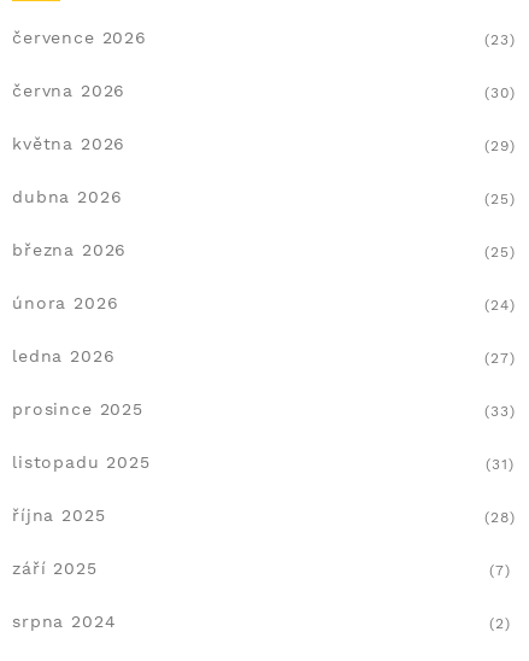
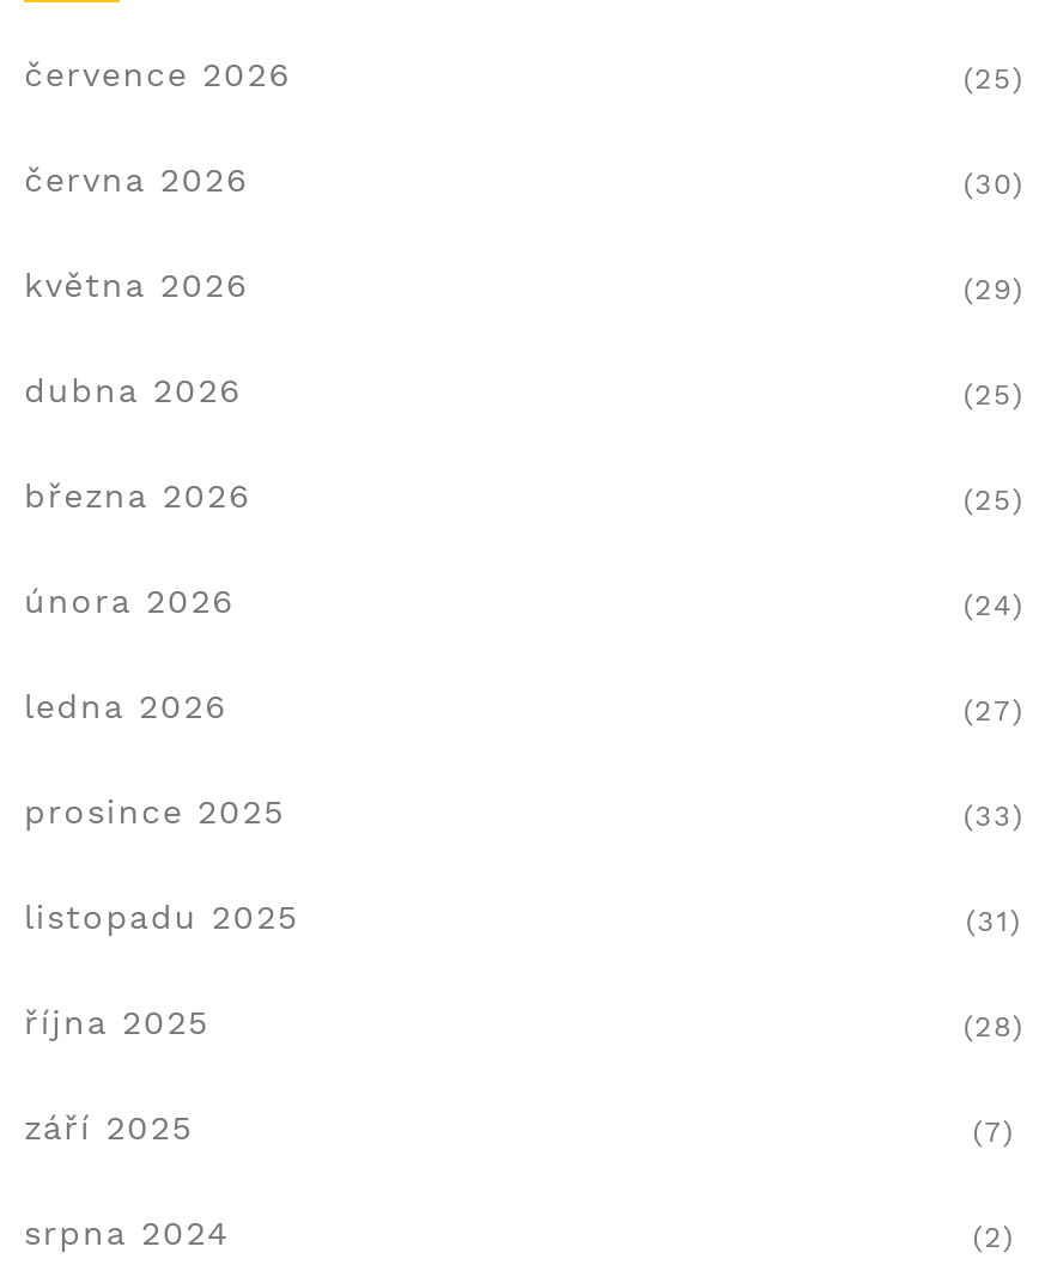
[485,31,515,48] (23) -> [963,62,1024,96] (25)

